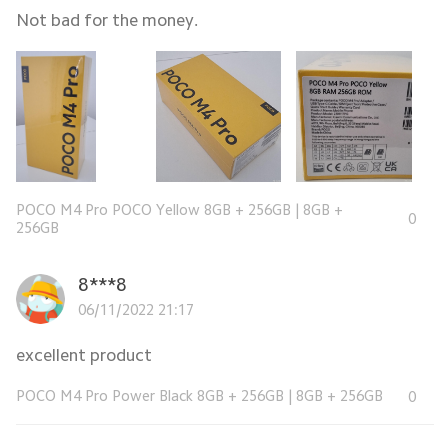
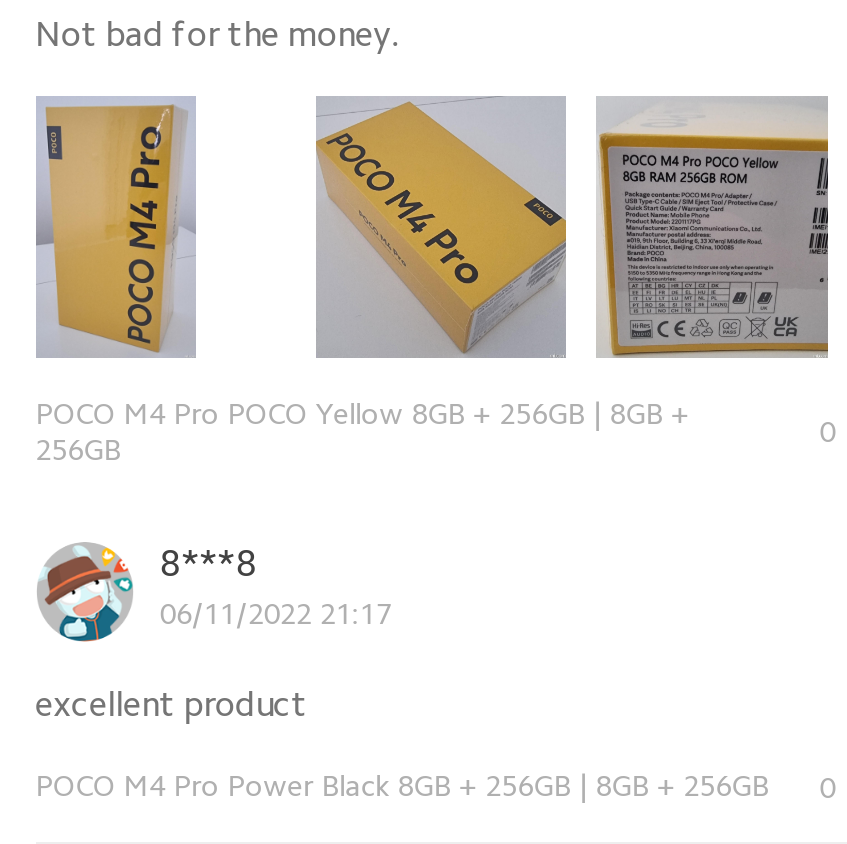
[18,277,63,325] [image] -> [42,546,132,644] [image]

